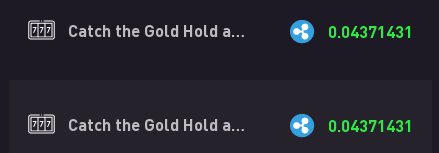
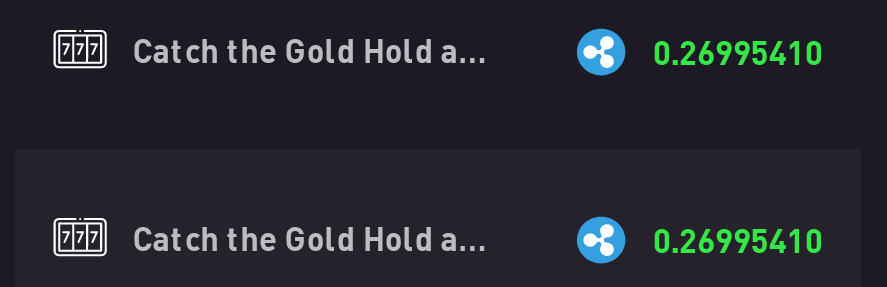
[328,21,413,41] 0.04371431 -> [653,31,823,71] 0.26995410
[328,115,413,135] 0.04371431 -> [653,219,823,259] 0.26995410

